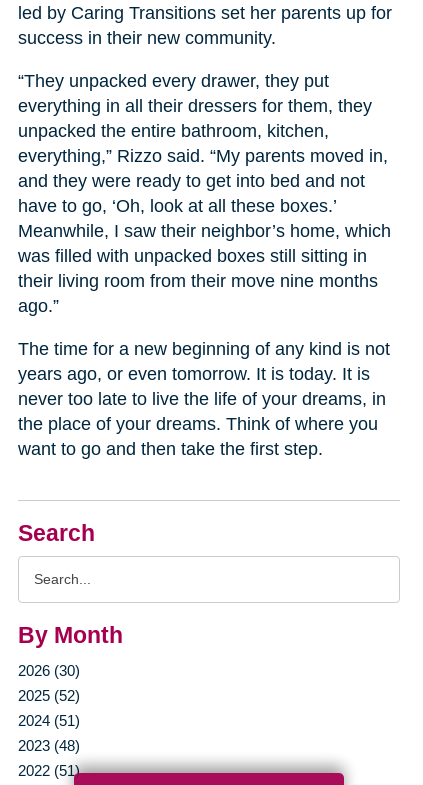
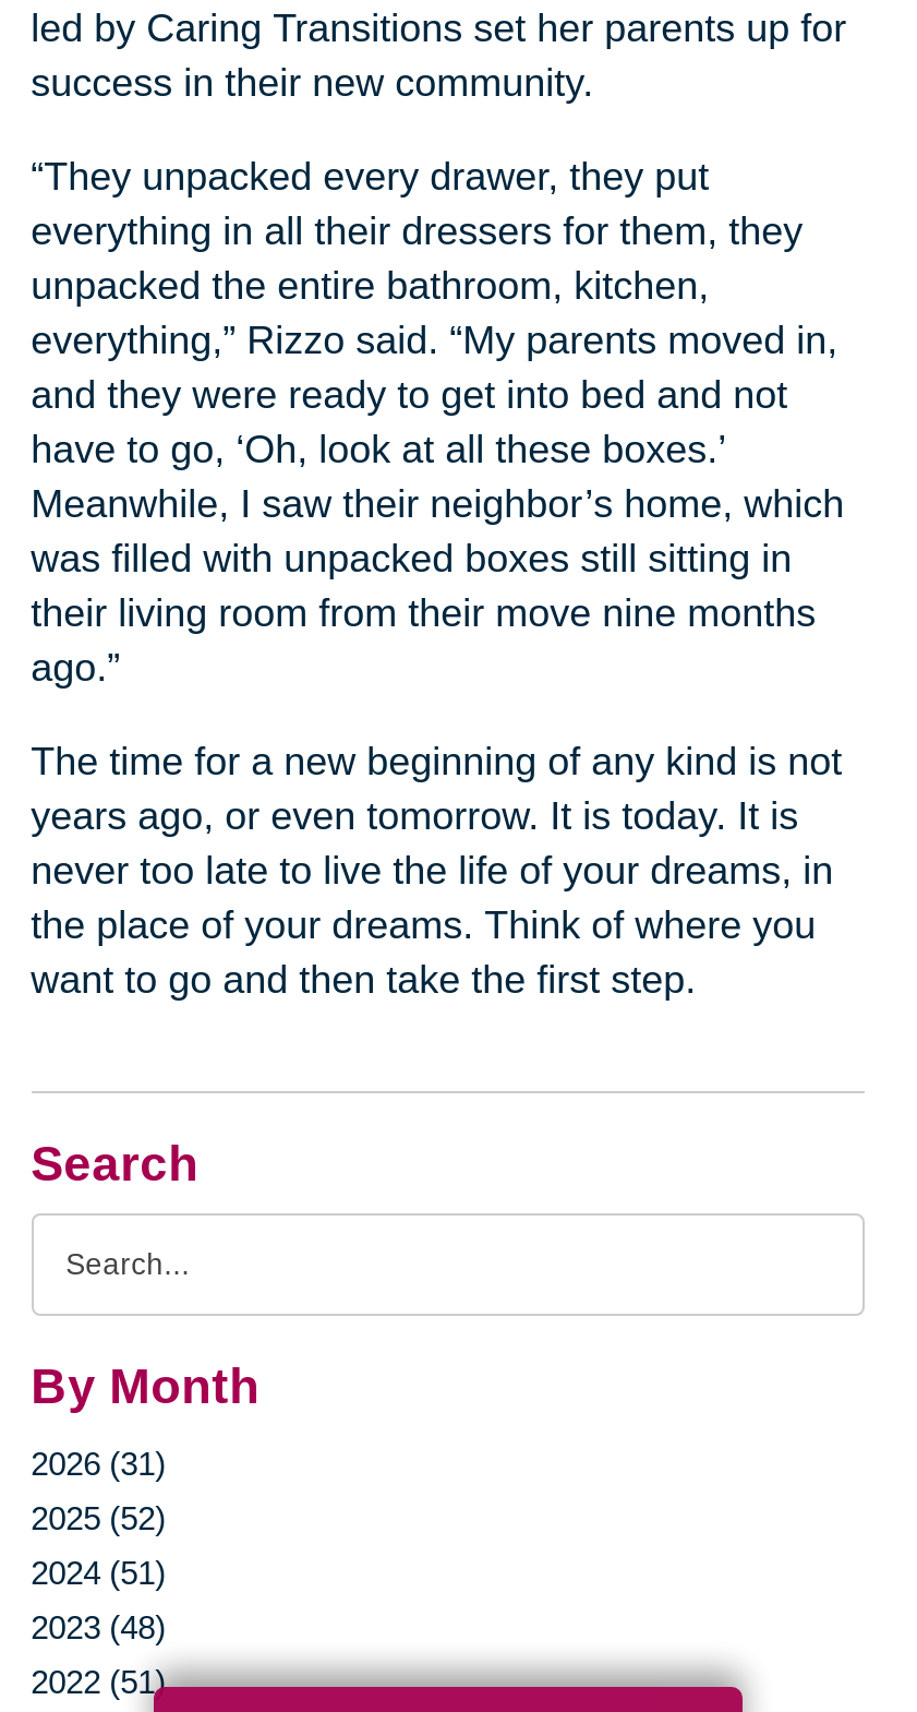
[18,662,80,679] 2026 (30) -> [31,1444,166,1482] 2026 (31)

